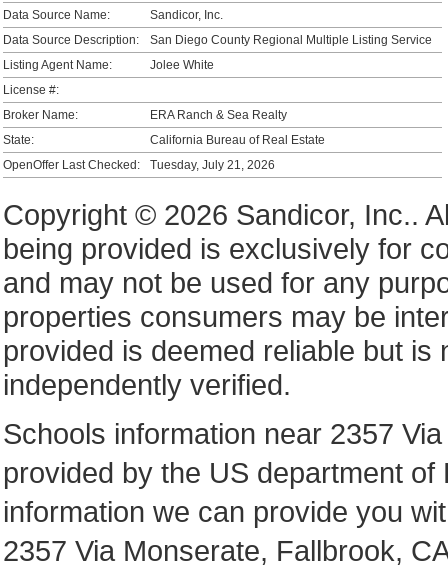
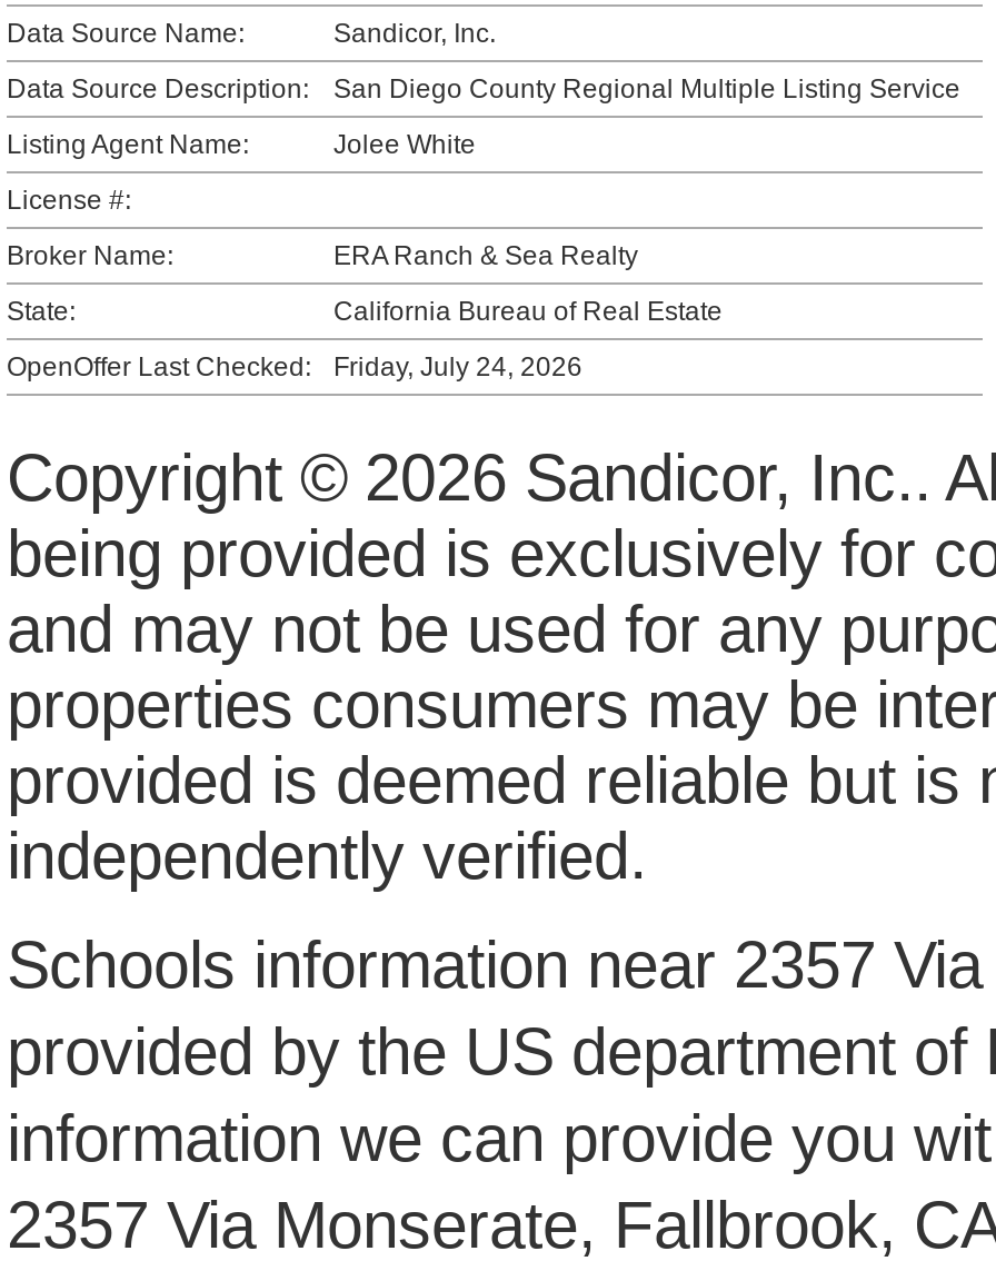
[3,158,275,172] OpenOffer Last Checked: Tuesday, July 21, 2026 -> [7,351,582,383] OpenOffer Last Checked: Friday, July 24, 2026

